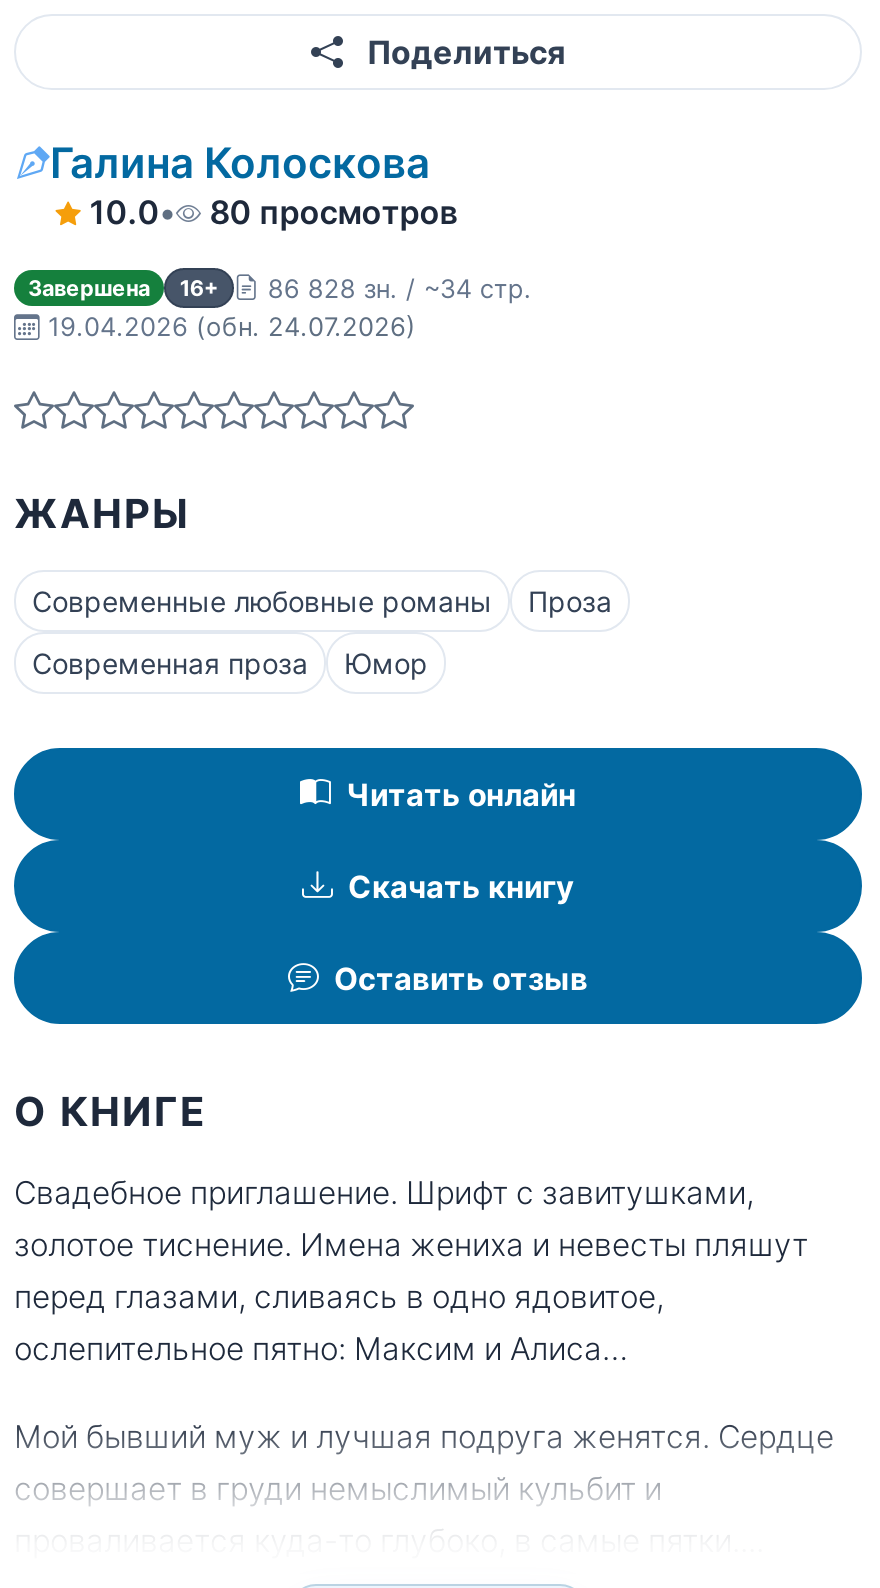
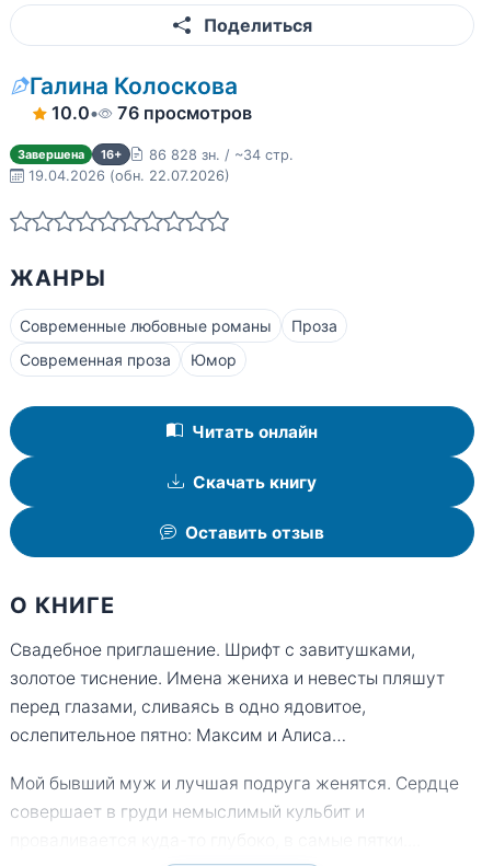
[90,192,458,232] 10.0• 80 просмотров -> [51,102,252,124] 10.0• 76 просмотров
[48,312,416,342] 19.04.2026 (обн. 24.07.2026) -> [28,168,230,184] 19.04.2026 (обн. 22.07.2026)

